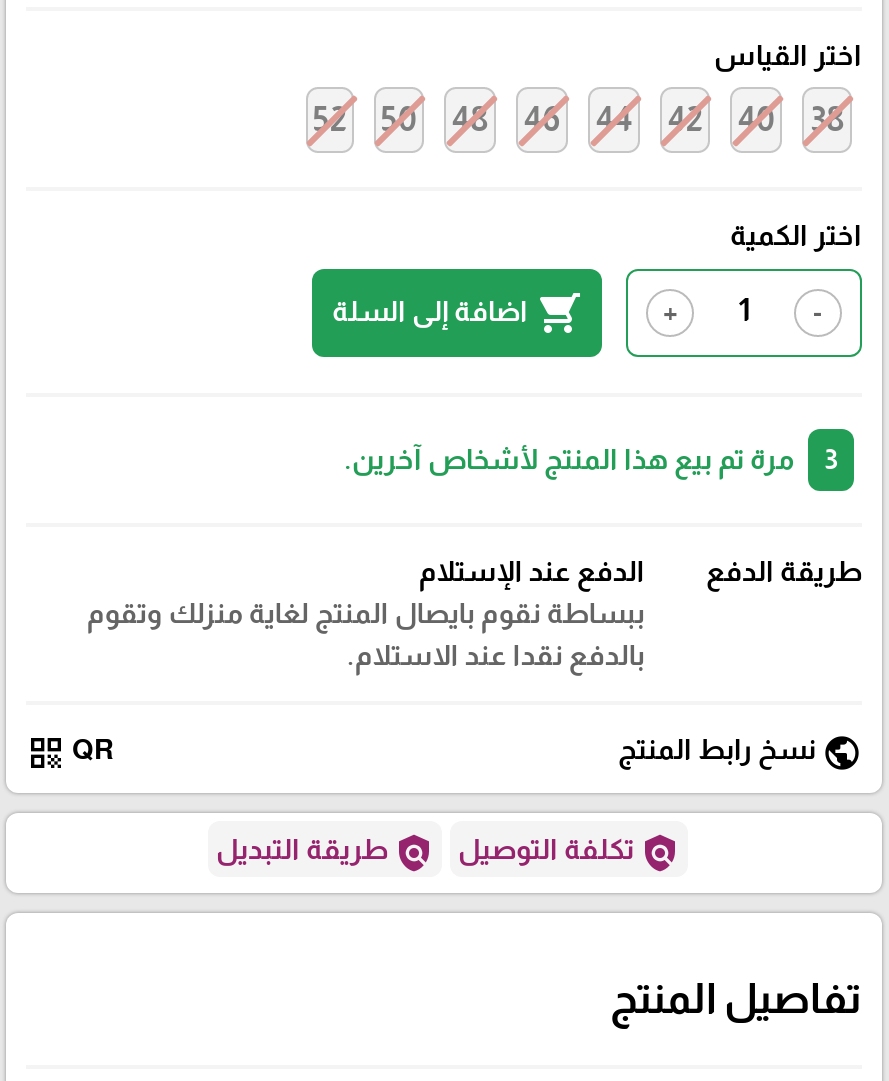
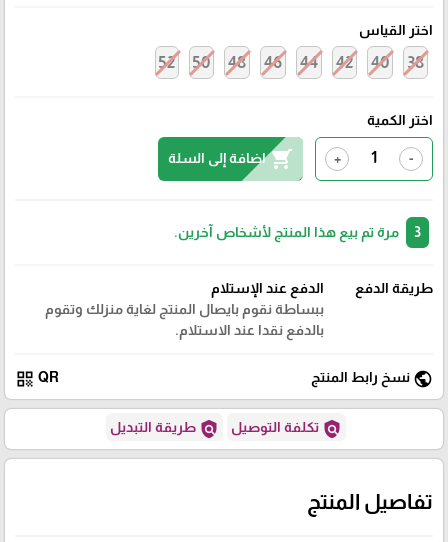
[484,269,602,357] [image] -> [242,137,302,181] [image]

